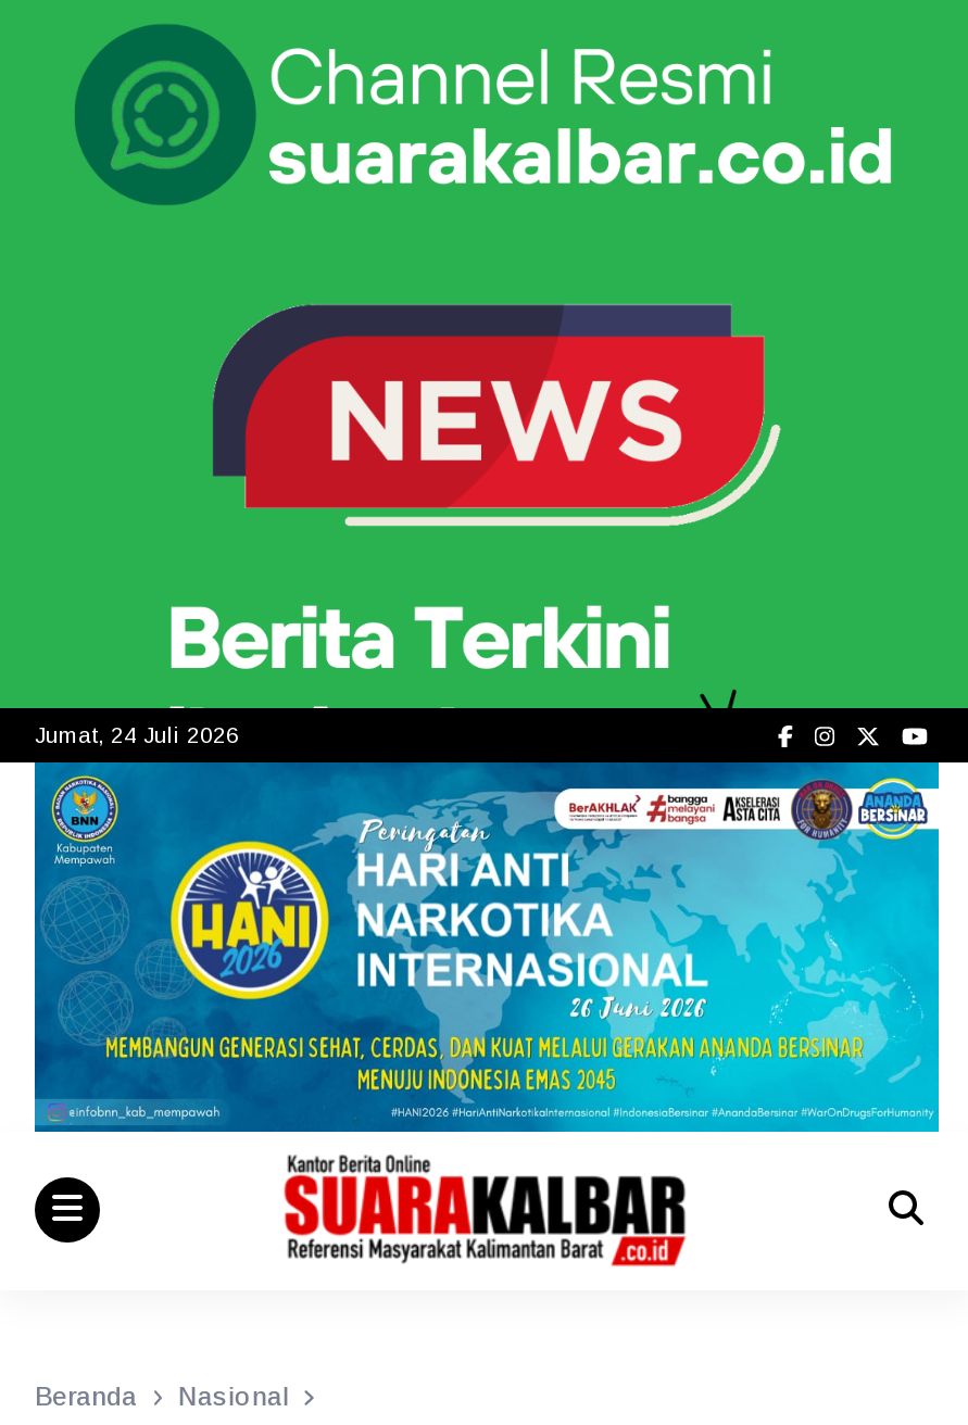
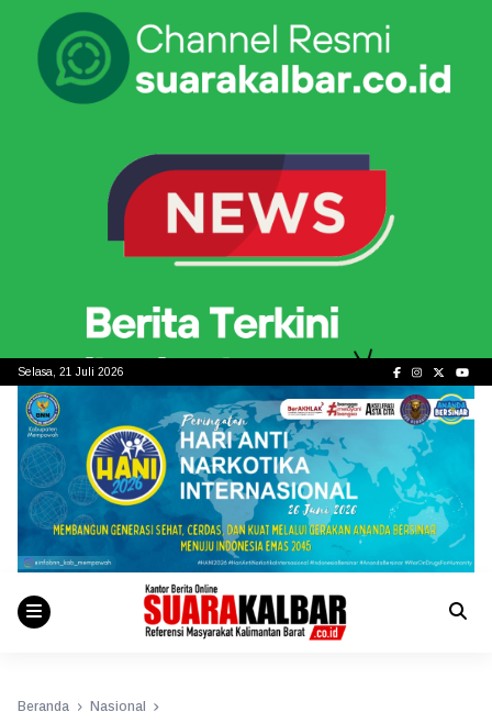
[35,722,239,746] Jumat, 24 Juli 2026 -> [18,365,124,377] Selasa, 21 Juli 2026

